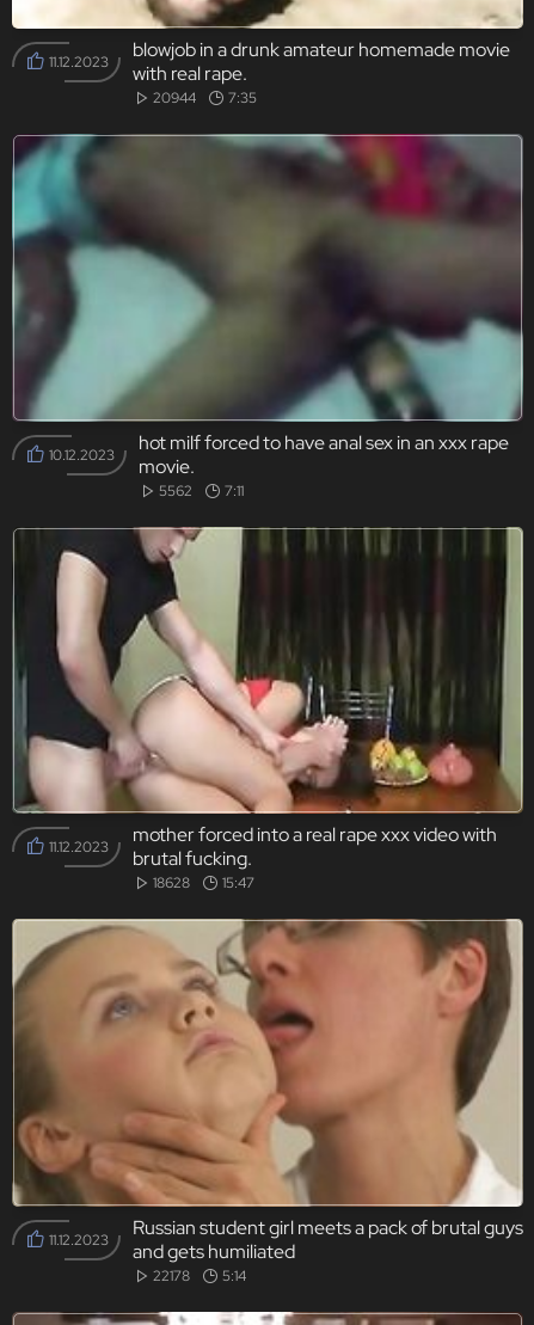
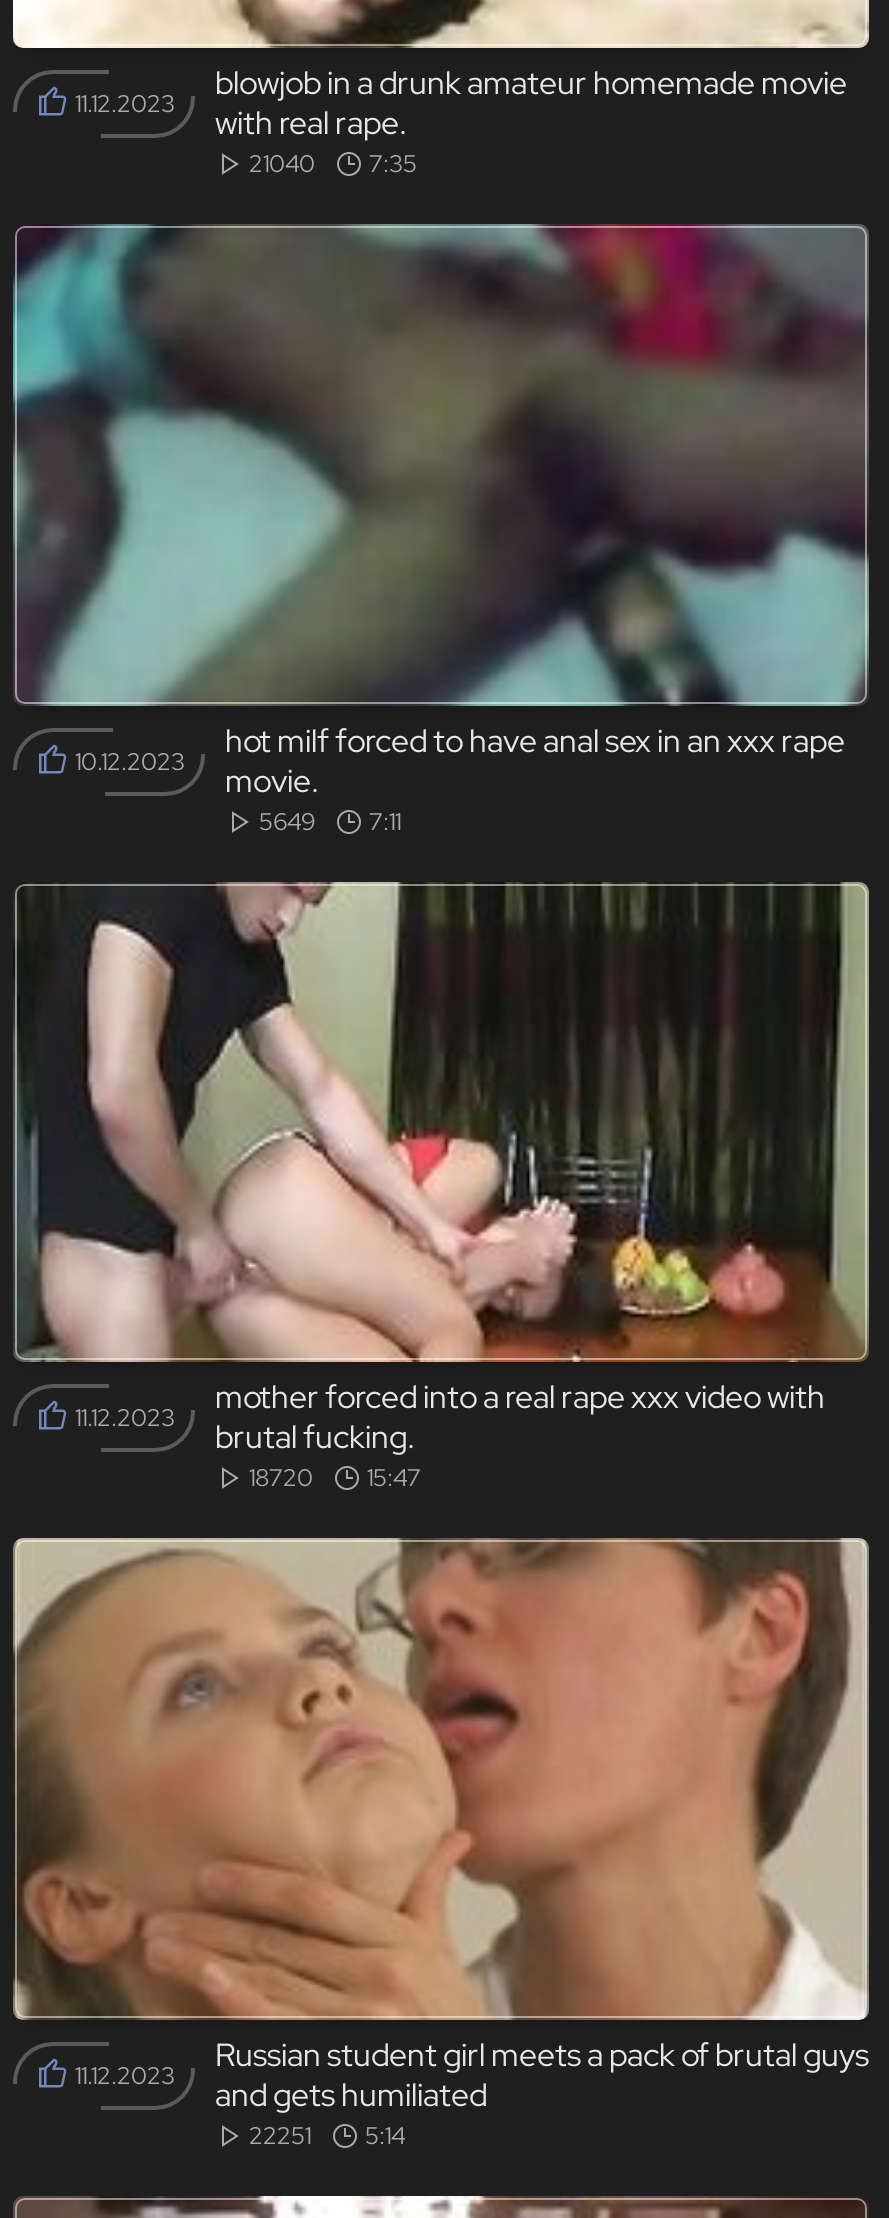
[153,88,257,107] 20944 7:35 -> [249,148,417,180] 21040 7:35
[159,481,192,500] 5562 -> [259,805,315,837] 5649
[153,874,254,893] 18628 15:47 -> [249,1462,421,1494] 18720 15:47
[153,1266,246,1286] 22178 5:14 -> [249,2120,405,2152] 22251 5:14

